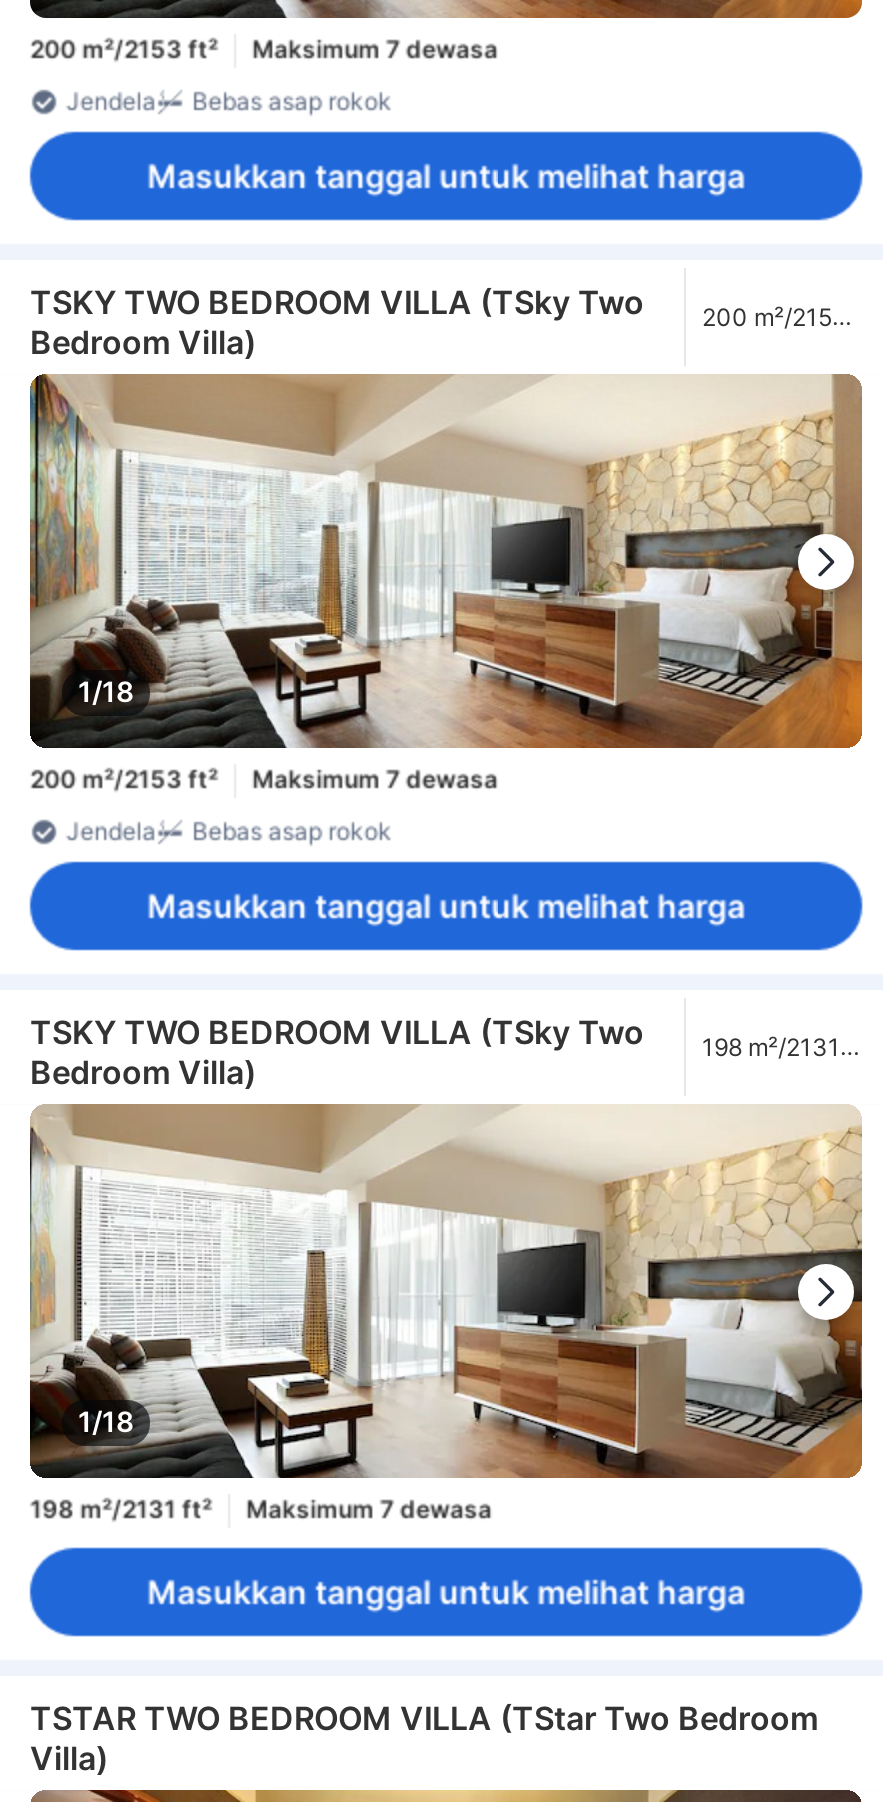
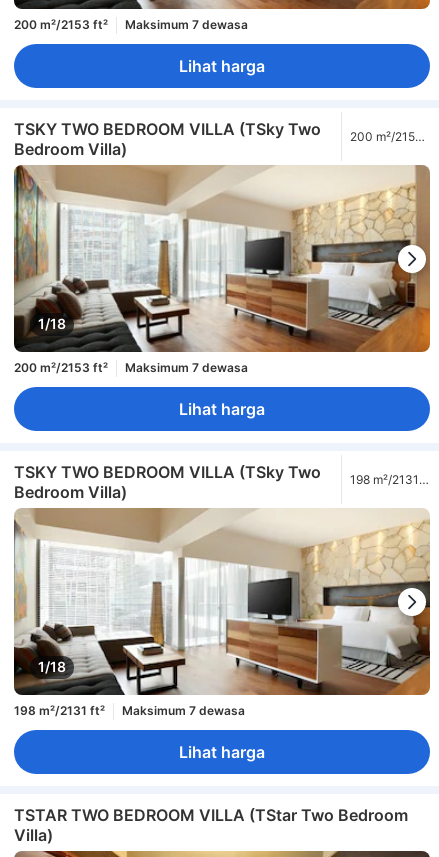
[66,86,745,196] Jendela | Bebas asap rokok | Masukkan tanggal untuk melihat harga -> [179,56,265,76] Lihat harga
[66,816,745,926] Jendela | Bebas asap rokok | Masukkan tanggal untuk melihat harga -> [179,399,265,419] Lihat harga
[147,1572,745,1612] Masukkan tanggal untuk melihat harga -> [179,742,265,762] Lihat harga

